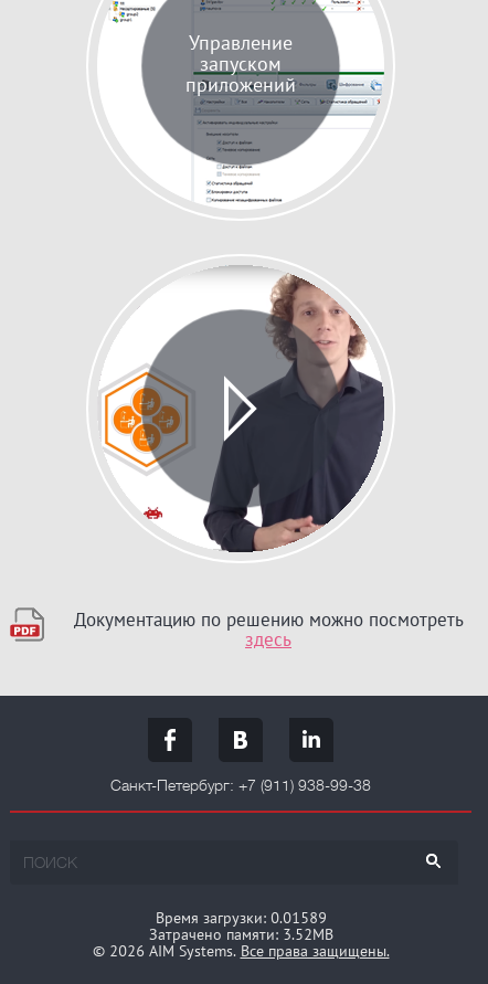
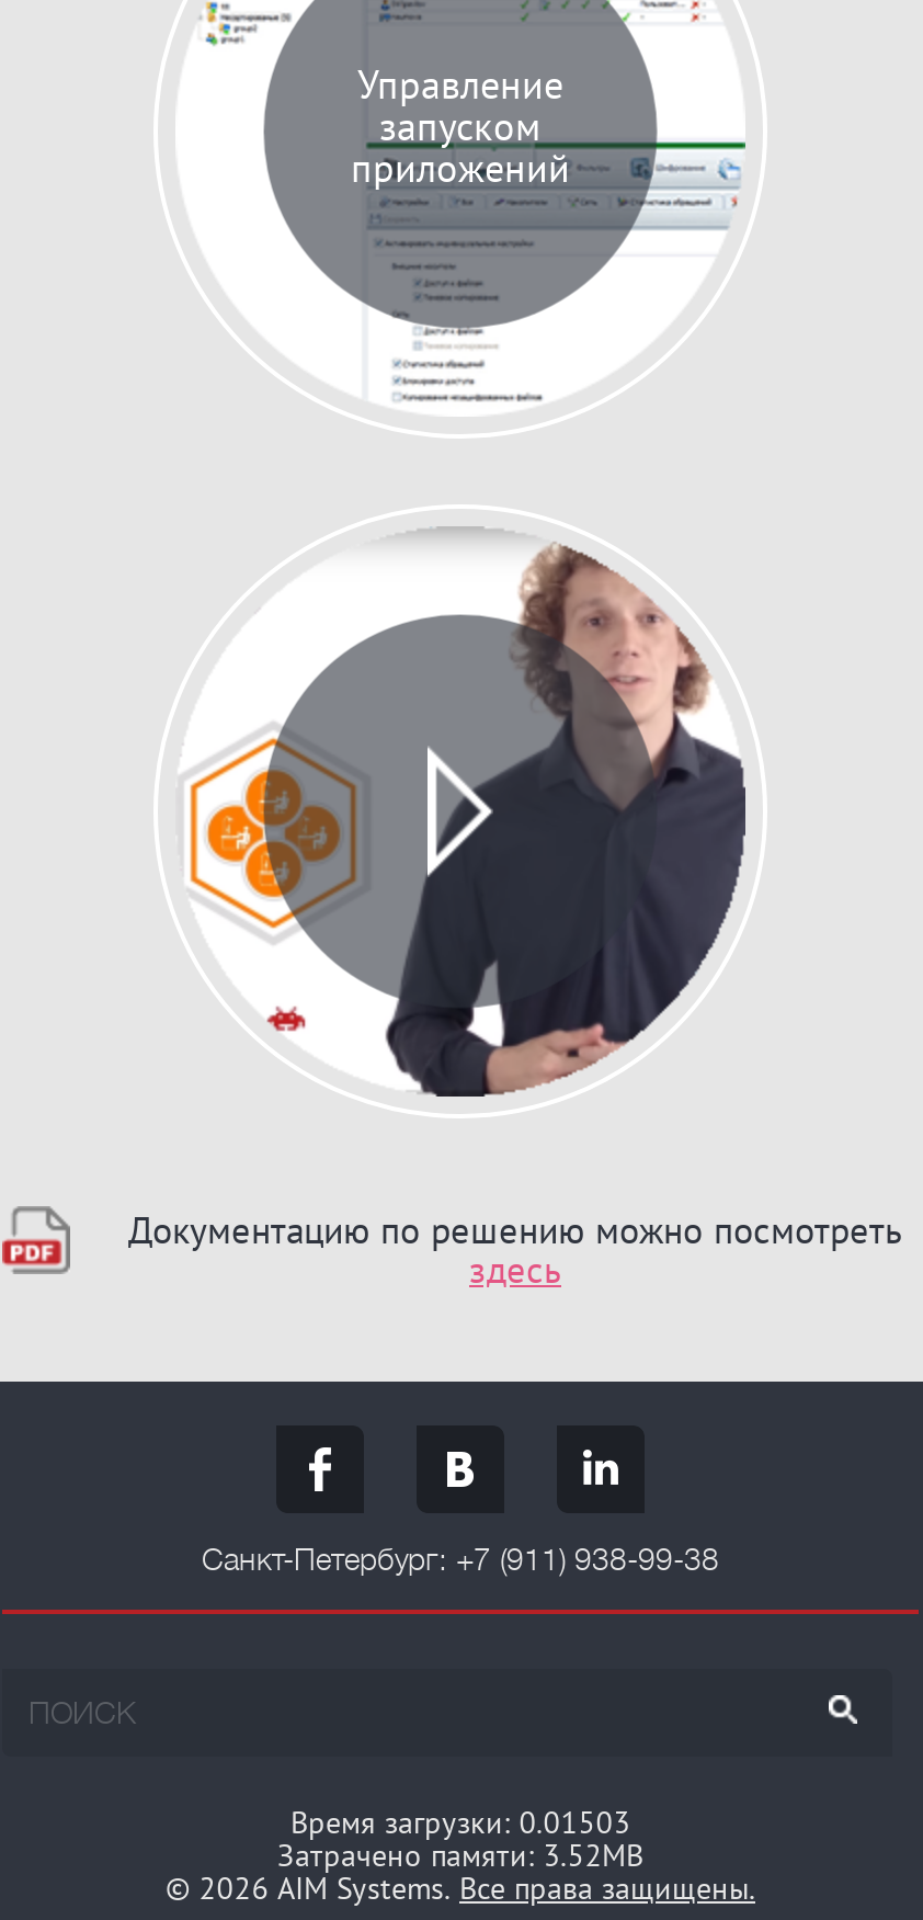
[155,912,326,927] Время загрузки: 0.01589 -> [290,1812,630,1840] Время загрузки: 0.01503

